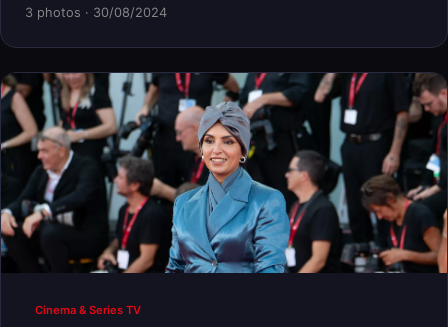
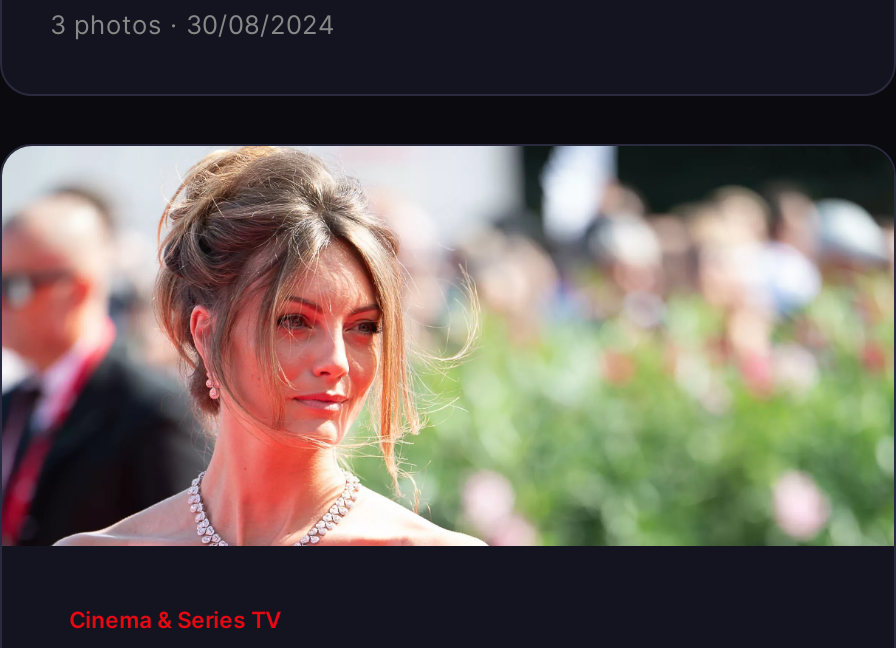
[3,72,445,274] [image] -> [6,144,890,548] [image]

